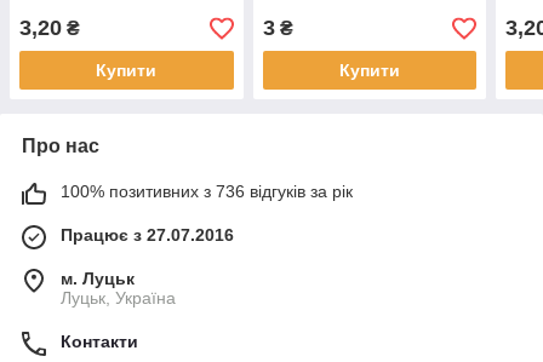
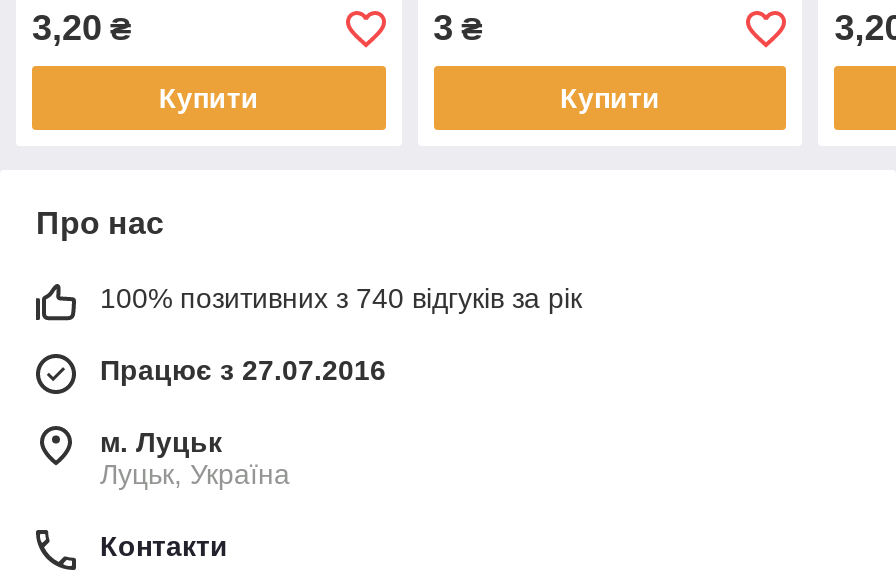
[61,182,353,202] 100% позитивних з 736 відгуків за рік -> [100,283,582,315] 100% позитивних з 740 відгуків за рік

